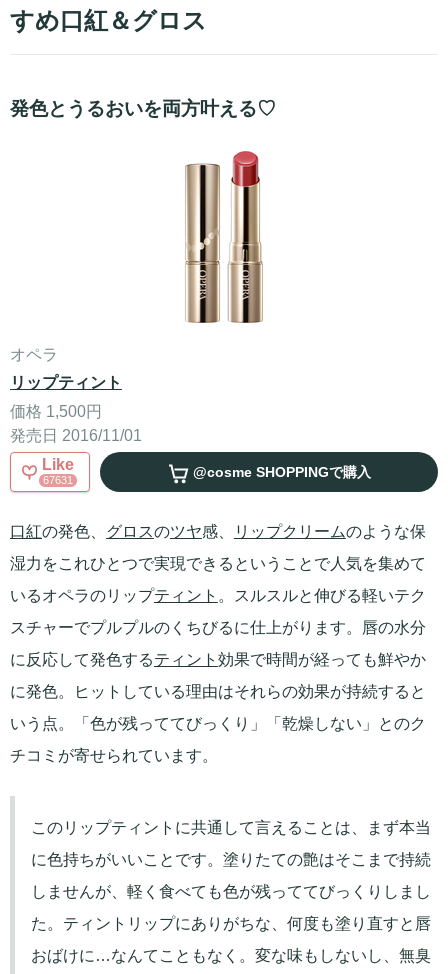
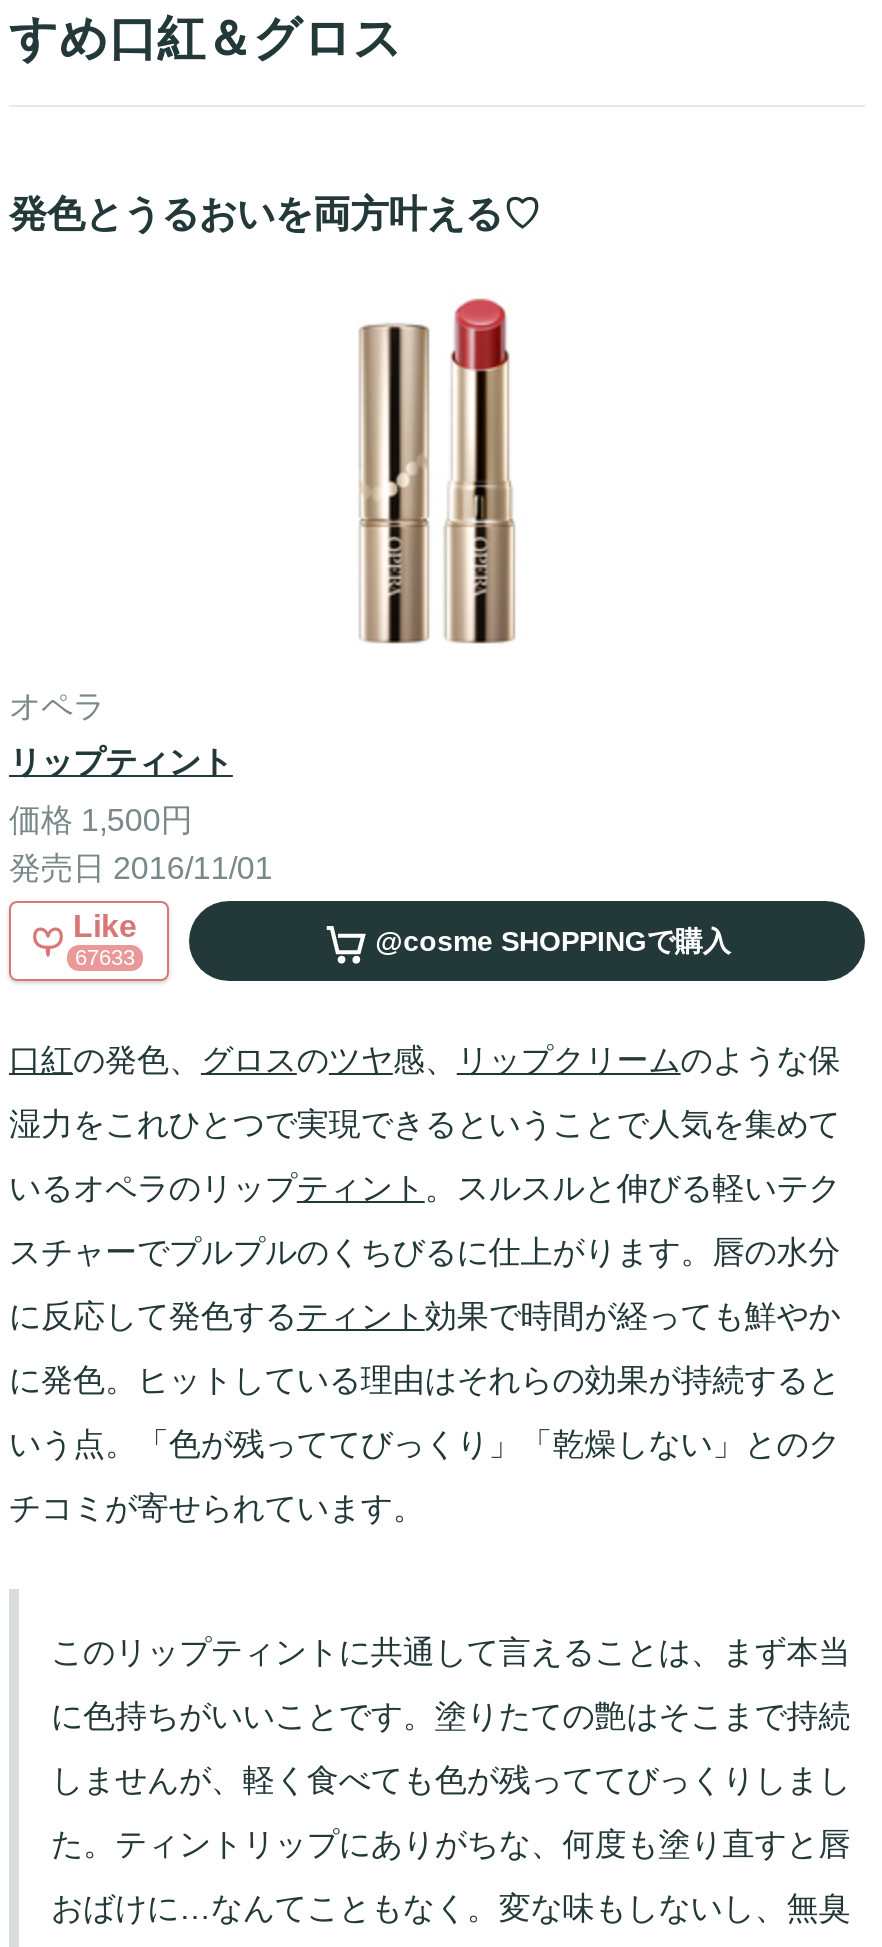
[43,474,73,486] 67631 -> [75,945,135,969] 67633

